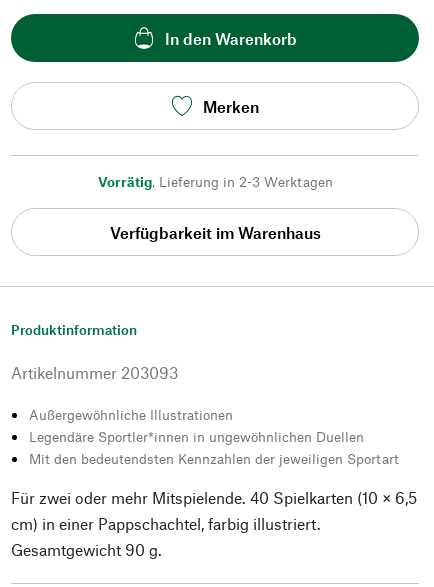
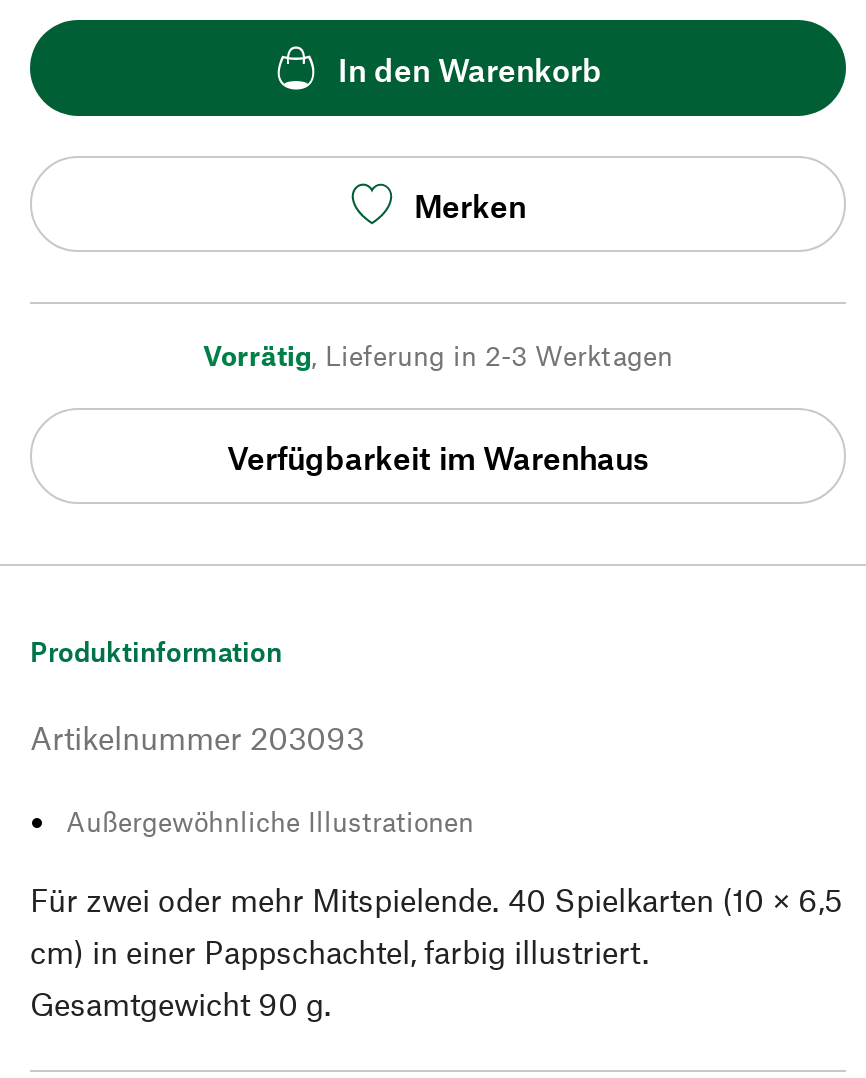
[29,428,399,467] Legendäre Sportler*innen in ungewöhnlichen Duellen | Mit den bedeutendsten Kennzahlen der jeweiligen Sportart -> none

